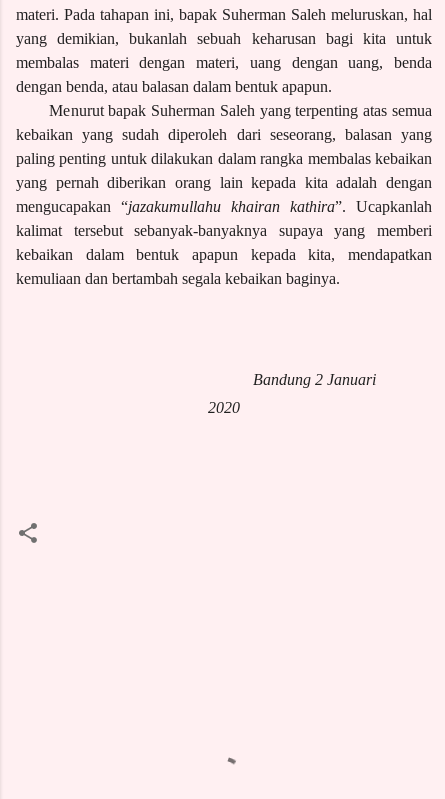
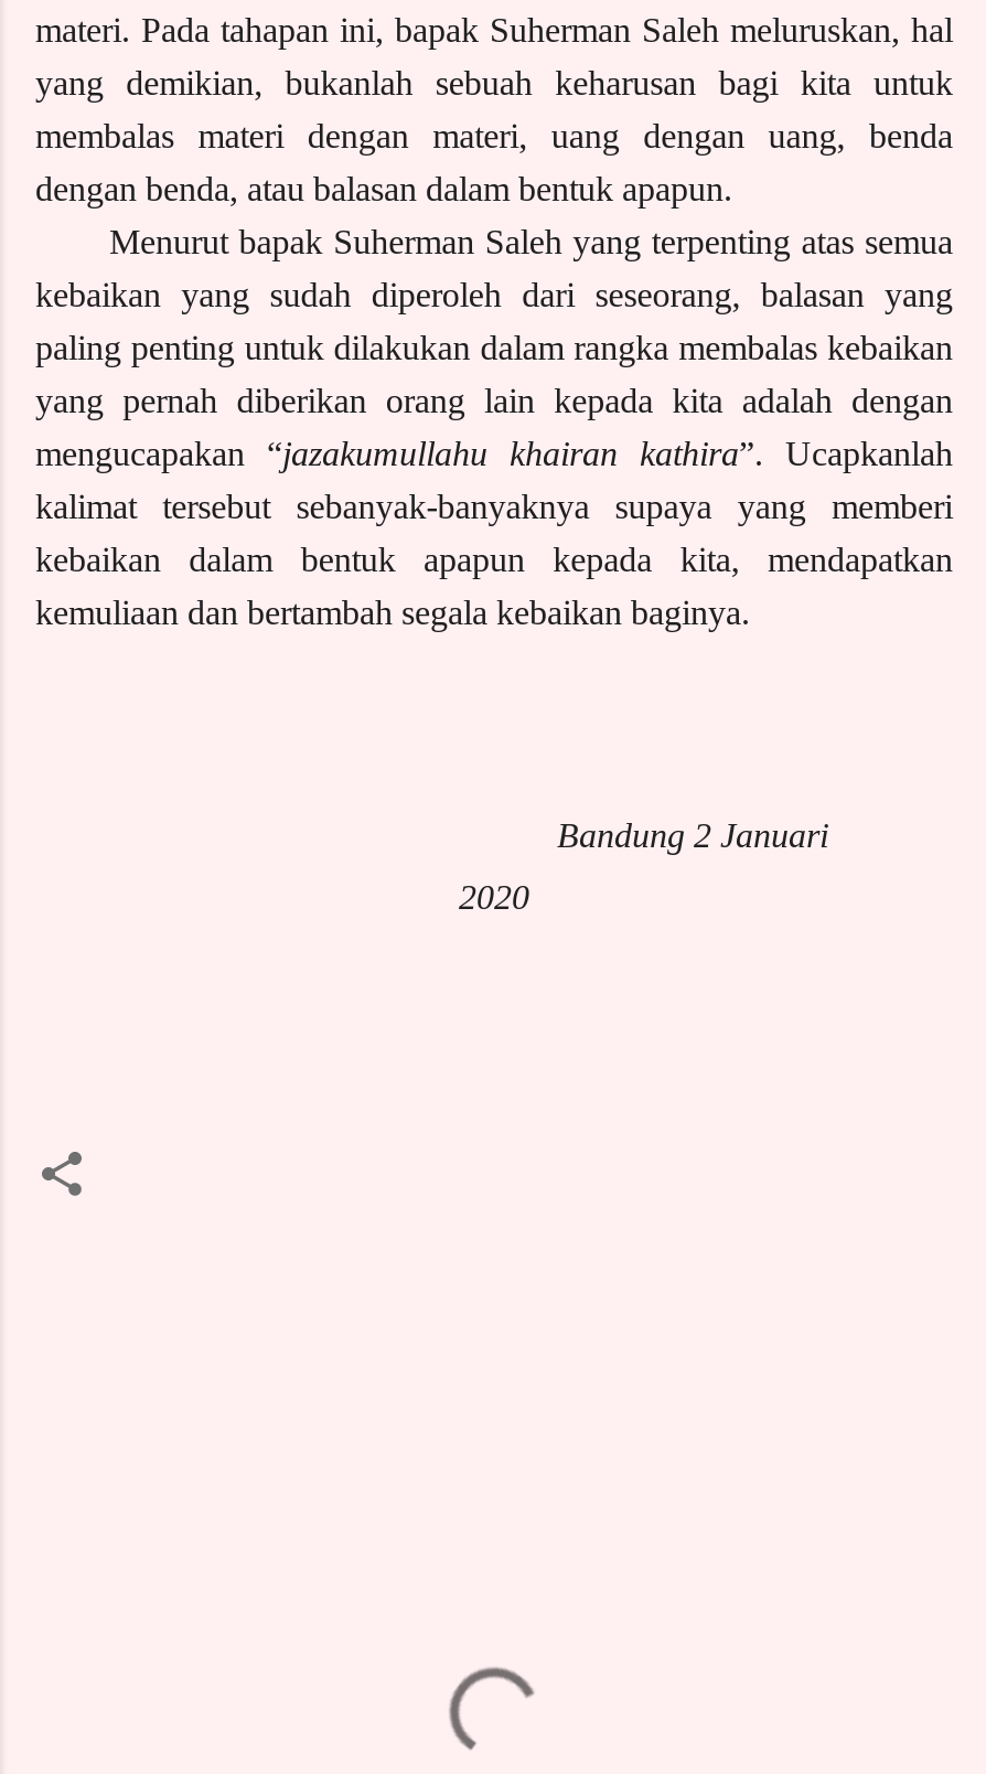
none -> [448,1666,536,1752] [image]

